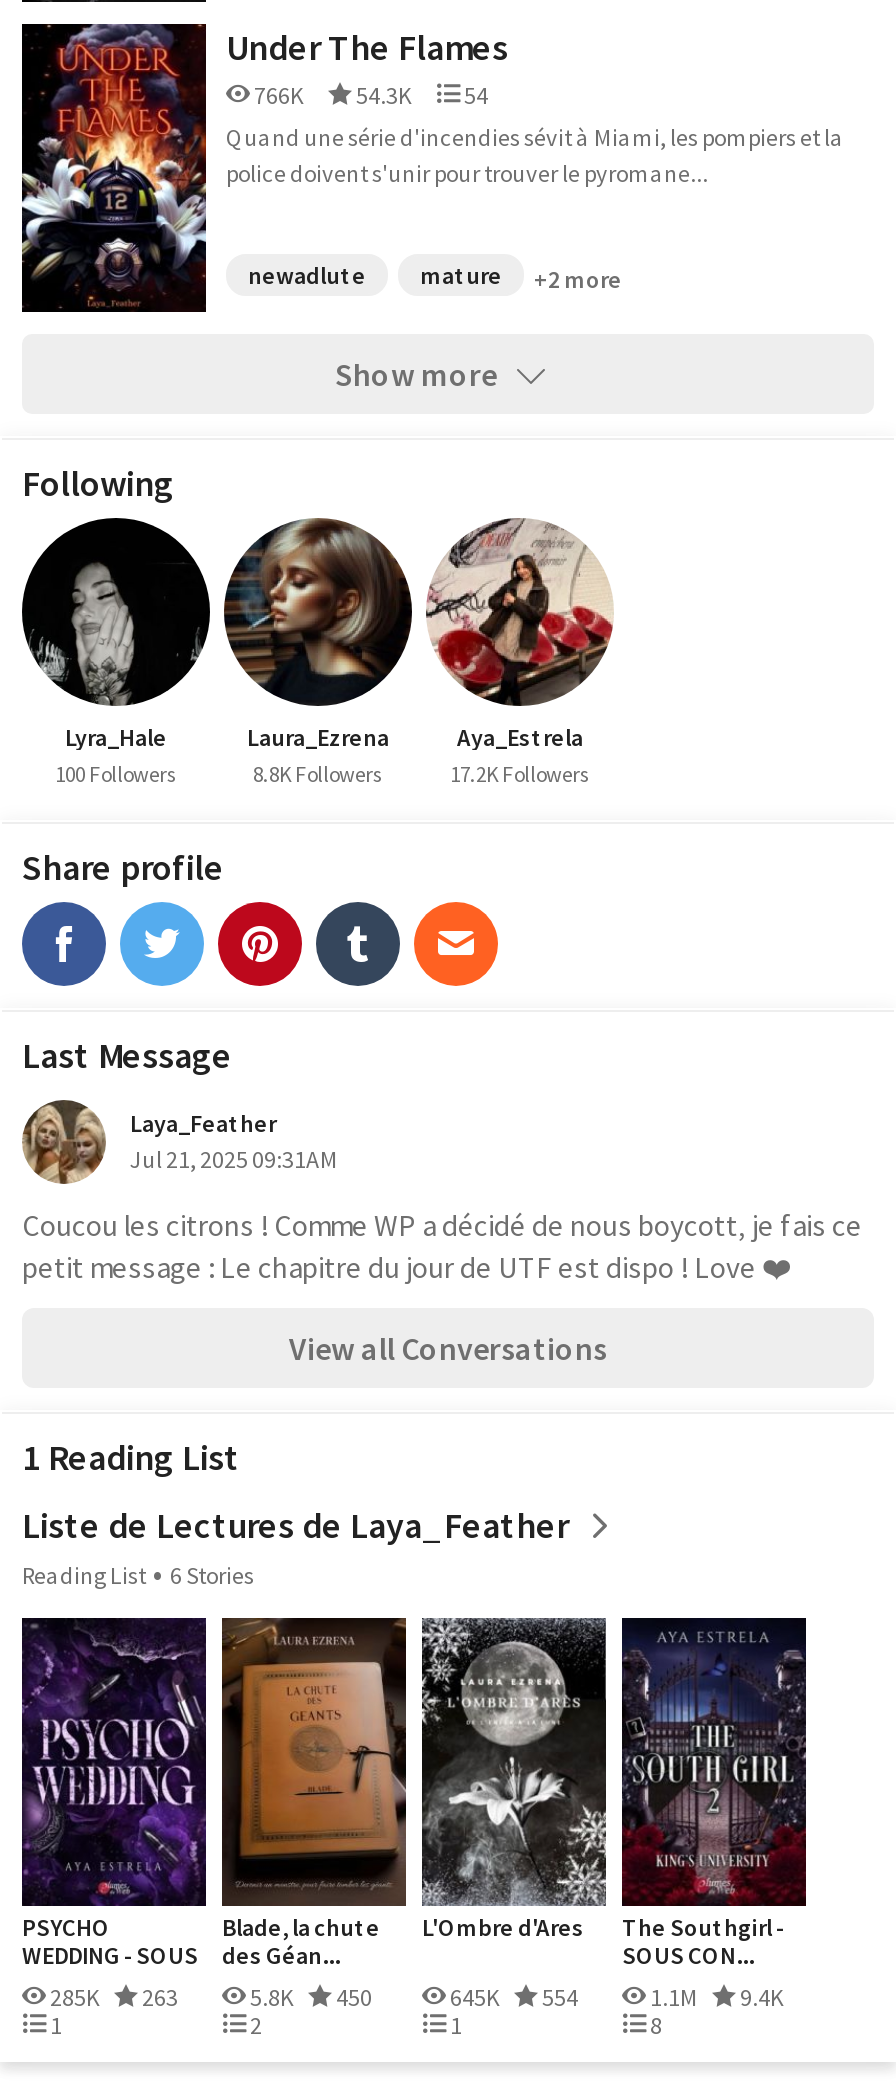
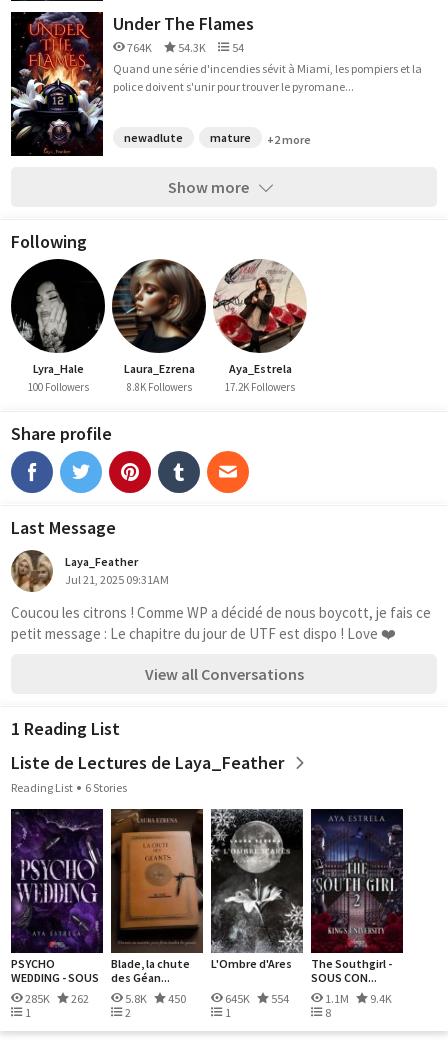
[250,80,488,110] 766K 54.3K 54 -> [125,40,244,55] 764K 54.3K 54
[138,1982,178,2012] 263 -> [69,991,89,1006] 262

